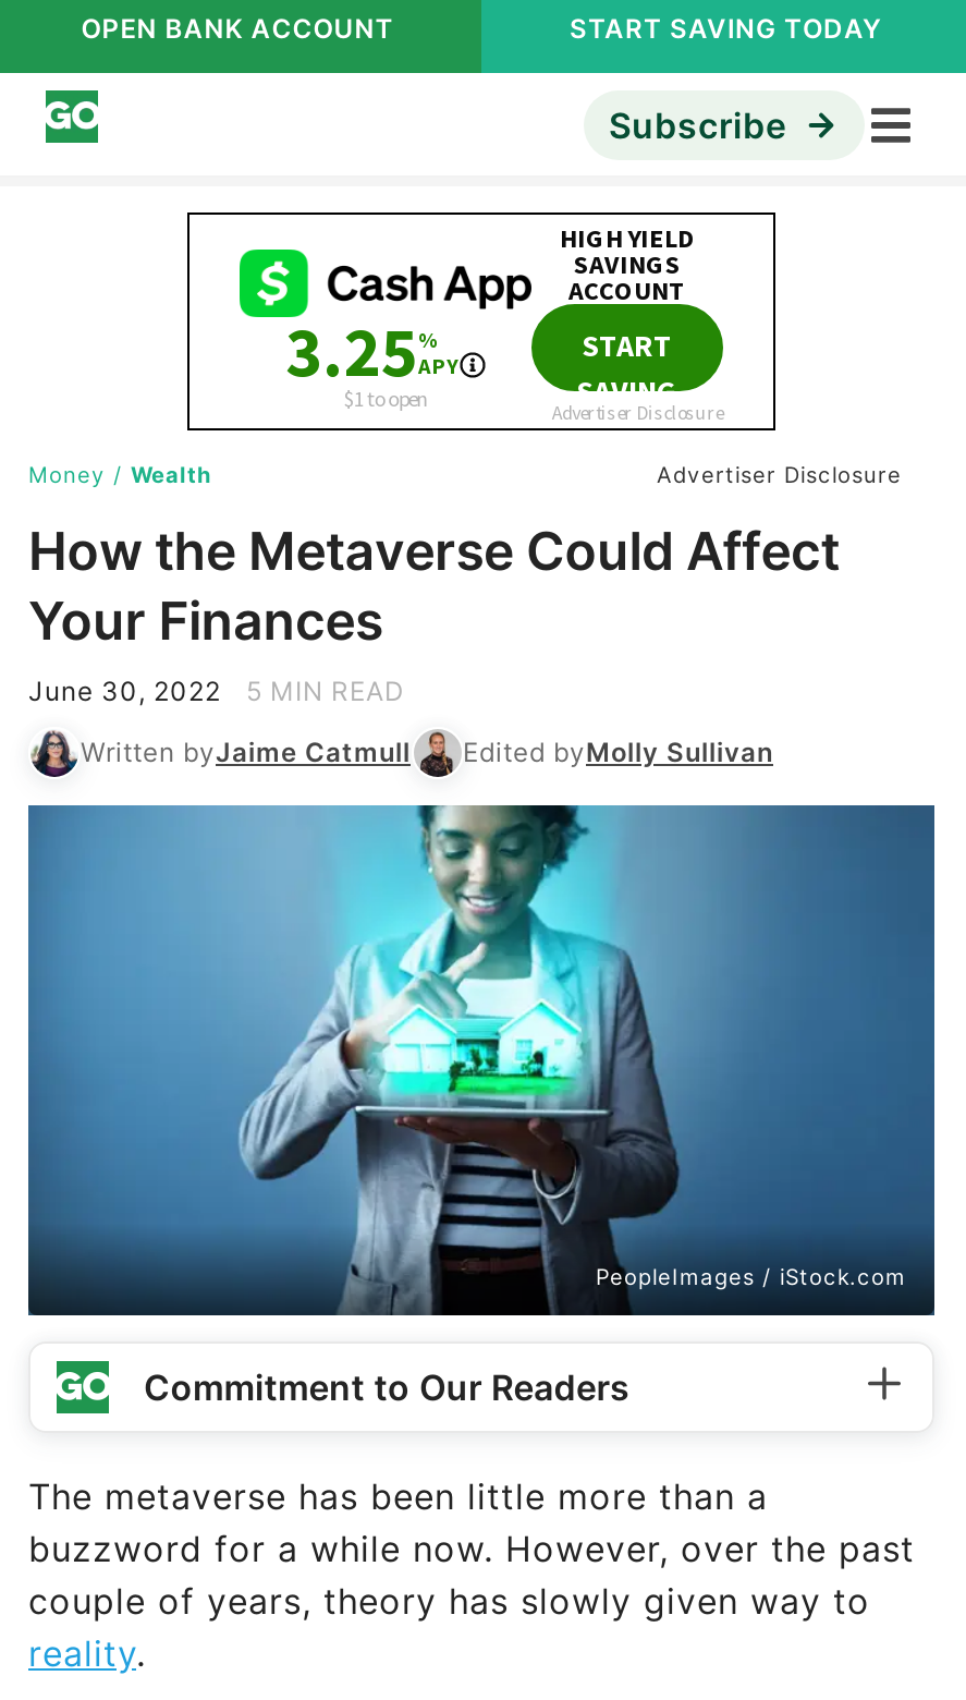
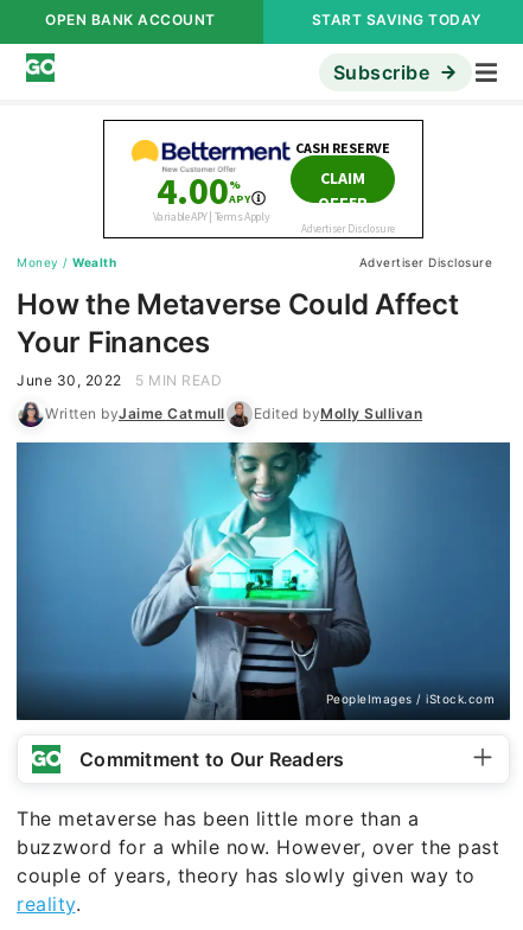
[237,228,725,406] [image] -> [130,129,396,223] [image]

